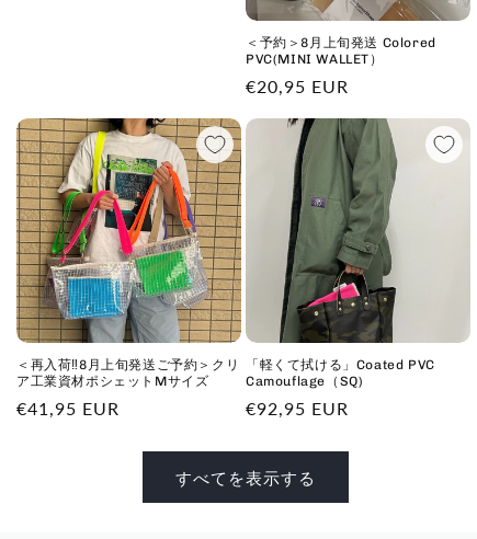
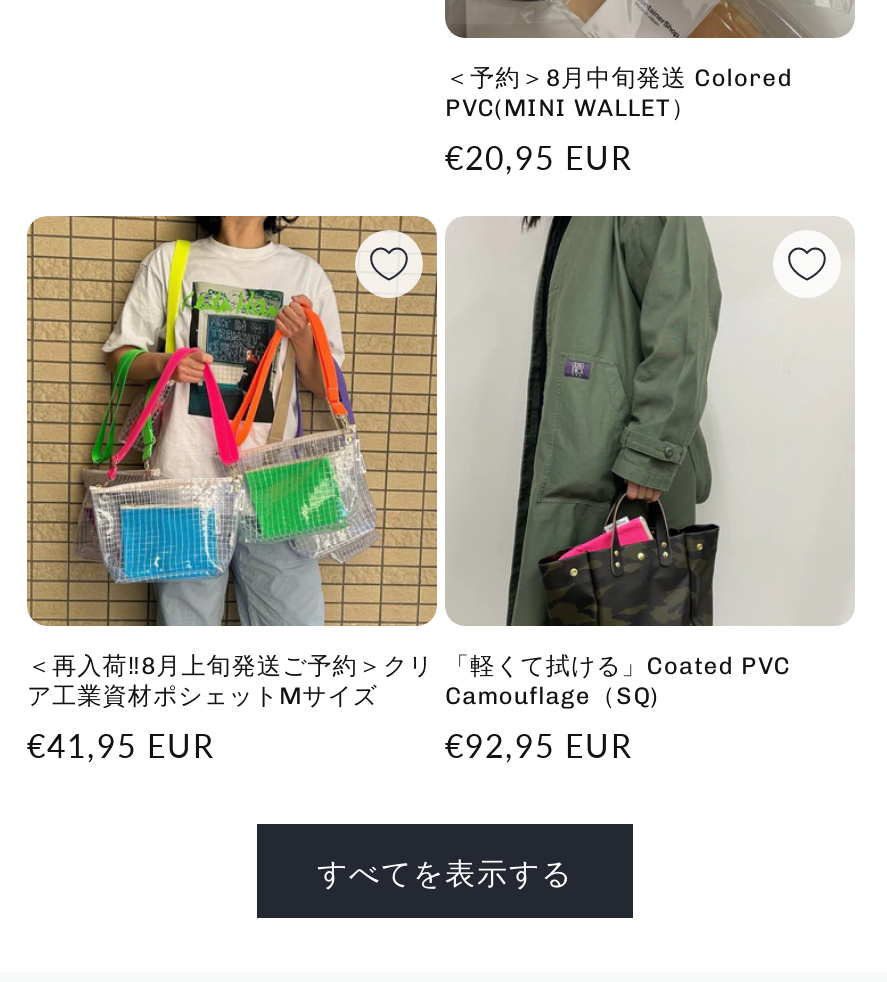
[246,35,436,50] ＜予約＞8月上旬発送 Colored -> [445,64,793,92] ＜予約＞8月中旬発送 Colored

